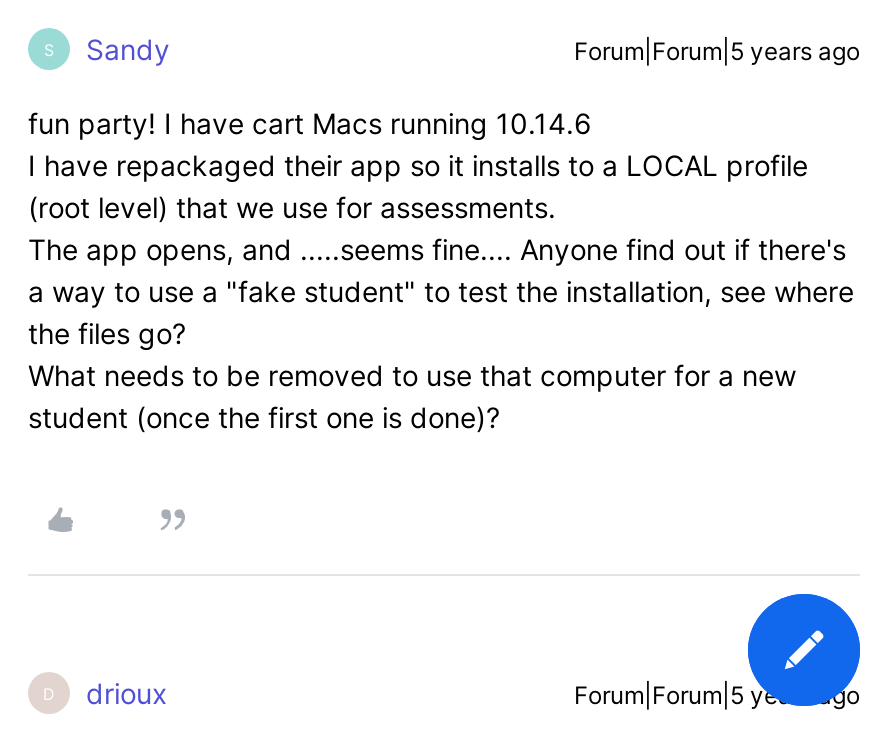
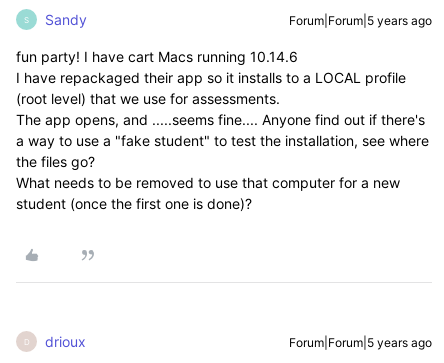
[746,592,862,676] [image] -> none

